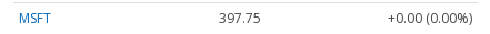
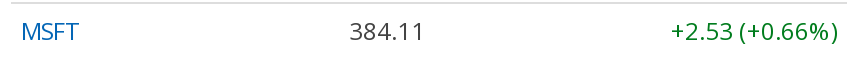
[219,8,261,27] 397.75 -> [349,13,425,47] 384.11
[388,8,472,27] +0.00 (0.00%) -> [671,13,837,47] +2.53 (+0.66%)

